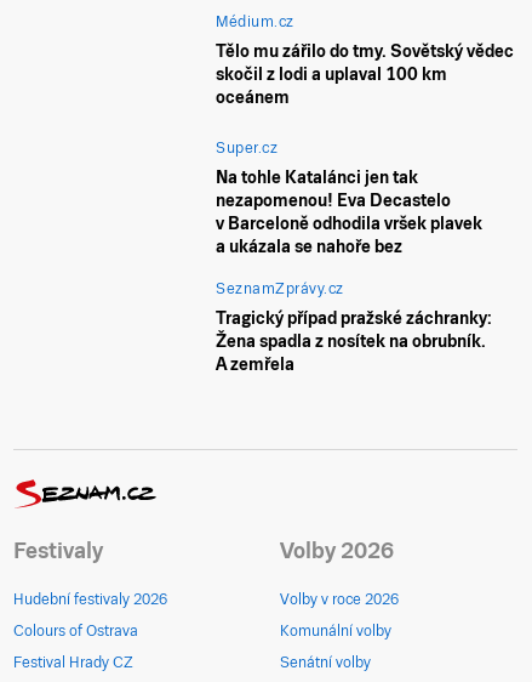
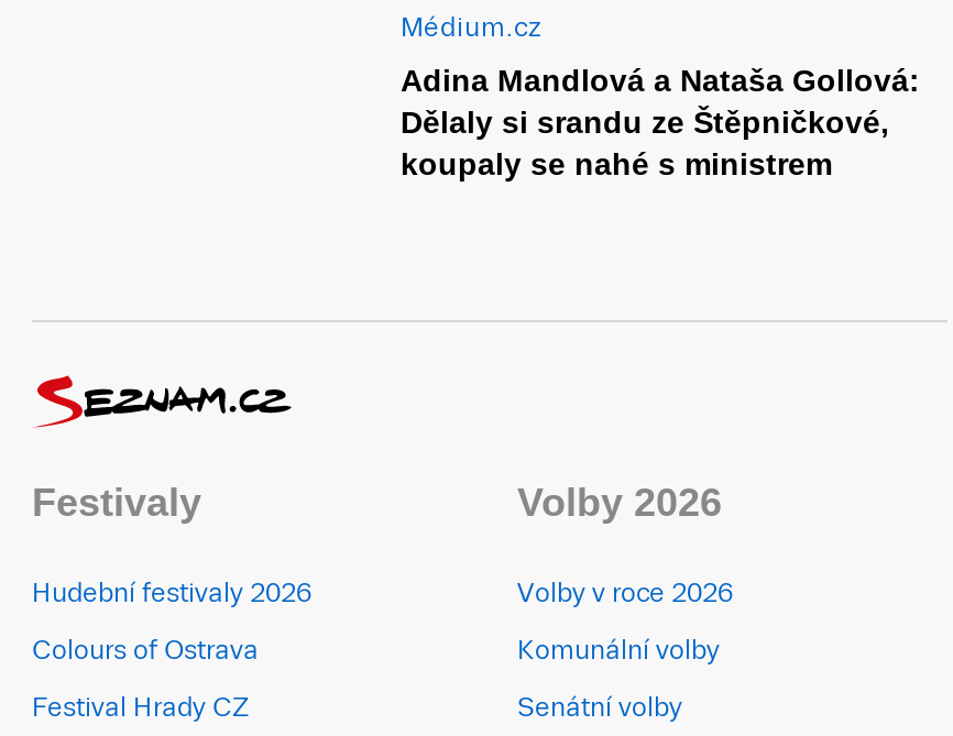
[216,42,514,374] Tělo mu zářilo do tmy. Sovětský vědec | skočil z lodi a uplaval 100 km | oceánem | Super.cz | Na tohle Katalánci jen tak | nezapomenou! Eva Decastelo | v Barceloně odhodila vršek plavek | a ukázala se nahoře bez | SeznamZprávy.cz | Tragický případ pražské záchranky: | Žena spadla z nosítek na obrubník. | A zemřela -> [401,64,920,182] Adina Mandlová a Nataša Gollová: | Dělaly si srandu ze Štěpničkové, | koupaly se nahé s ministrem

